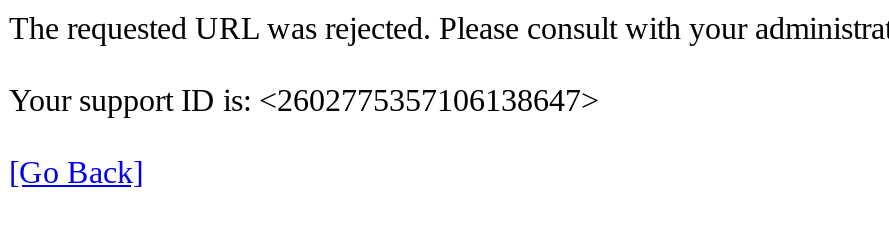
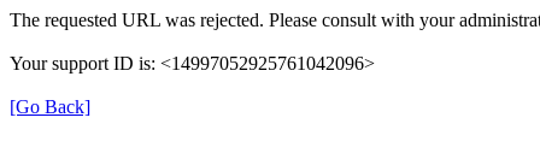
[9,83,599,117] Your support ID is: <2602775357106138647> -> [10,53,375,74] Your support ID is: <14997052925761042096>

